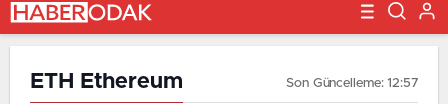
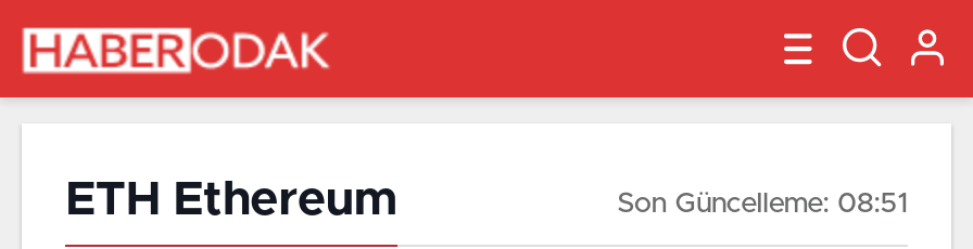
[286,77,418,90] Son Güncelleme: 12:57 -> [617,191,908,219] Son Güncelleme: 08:51

